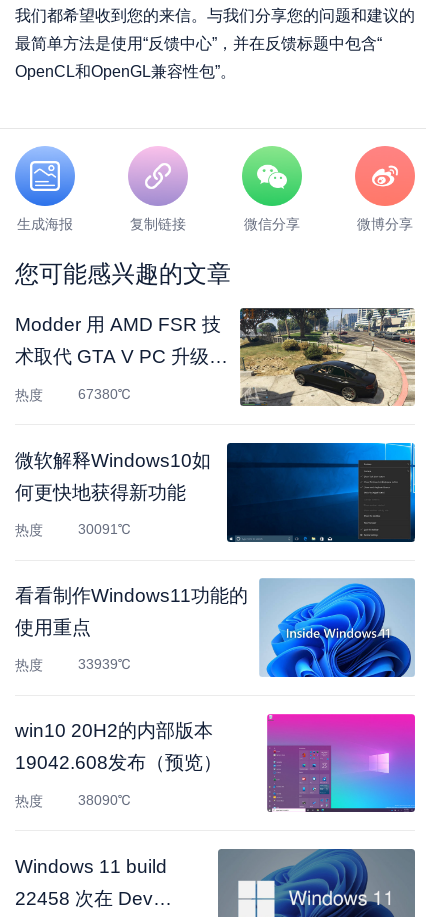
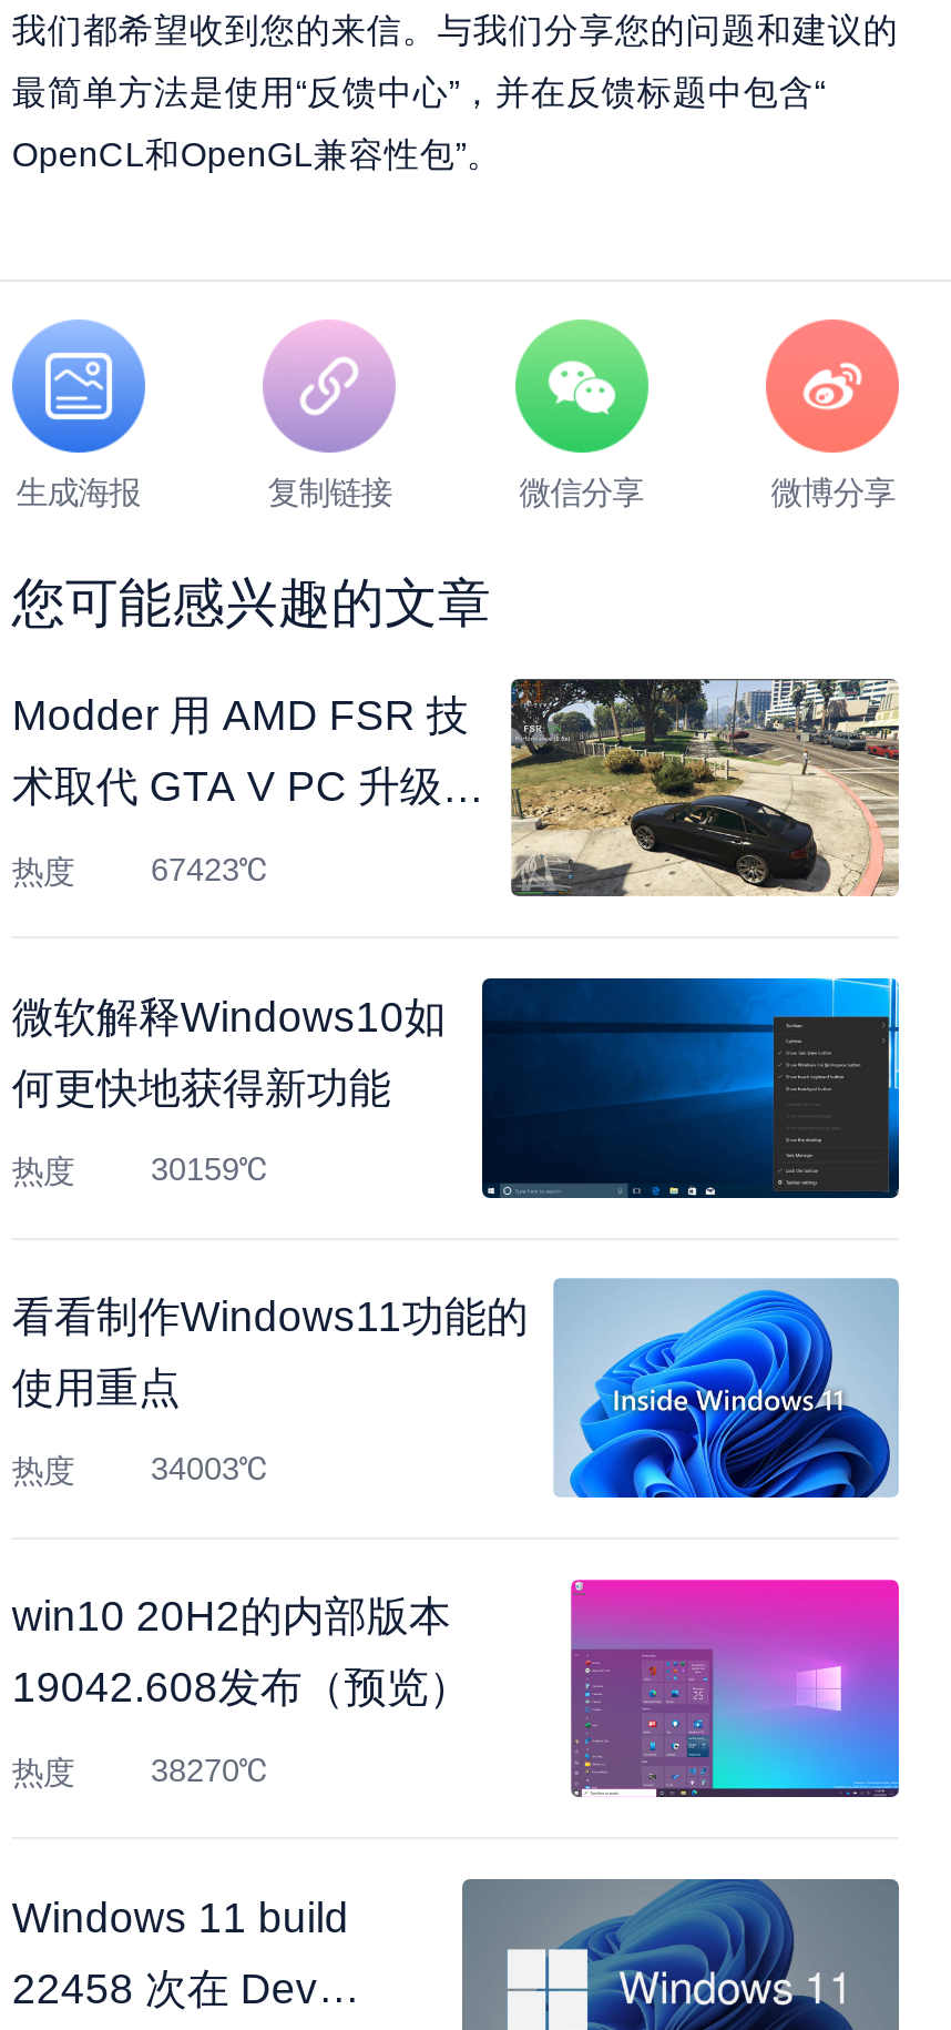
[77,386,130,402] 67380℃ -> [151,851,268,887] 67423℃
[77,521,130,537] 30091℃ -> [151,1151,268,1187] 30159℃
[77,656,130,672] 33939℃ -> [151,1452,268,1487] 34003℃
[77,792,130,808] 38090℃ -> [151,1752,268,1788] 38270℃

